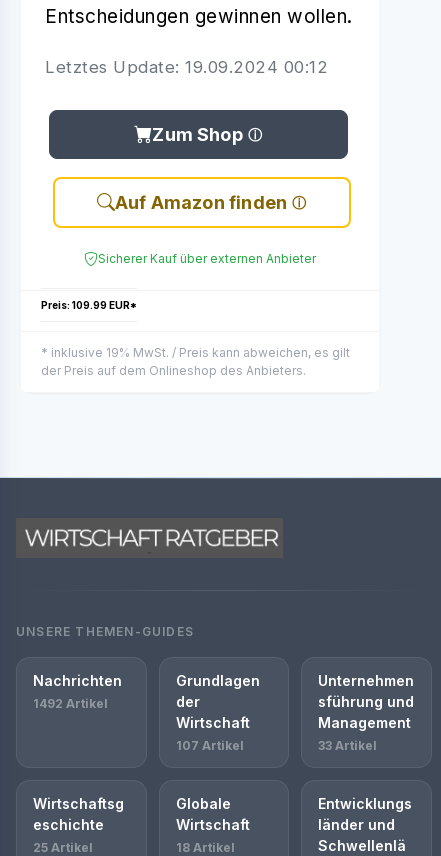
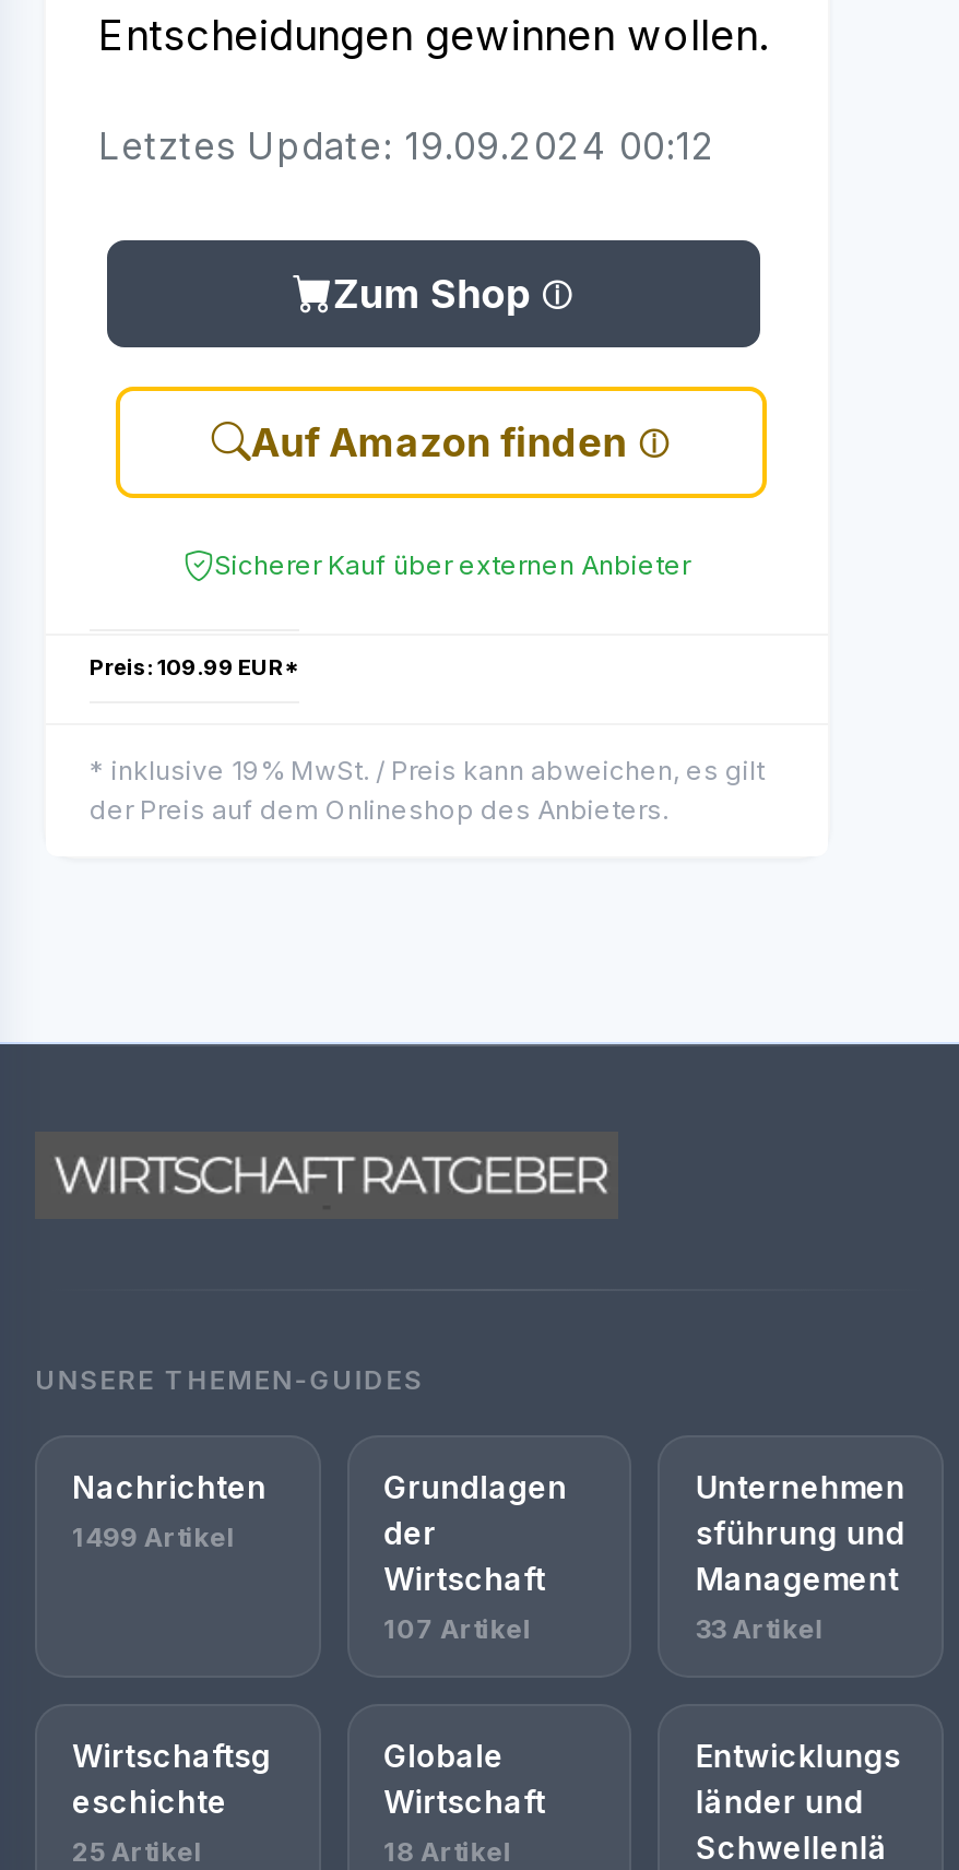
[33,696,108,711] 1492 Artikel -> [72,1520,236,1553] 1499 Artikel

